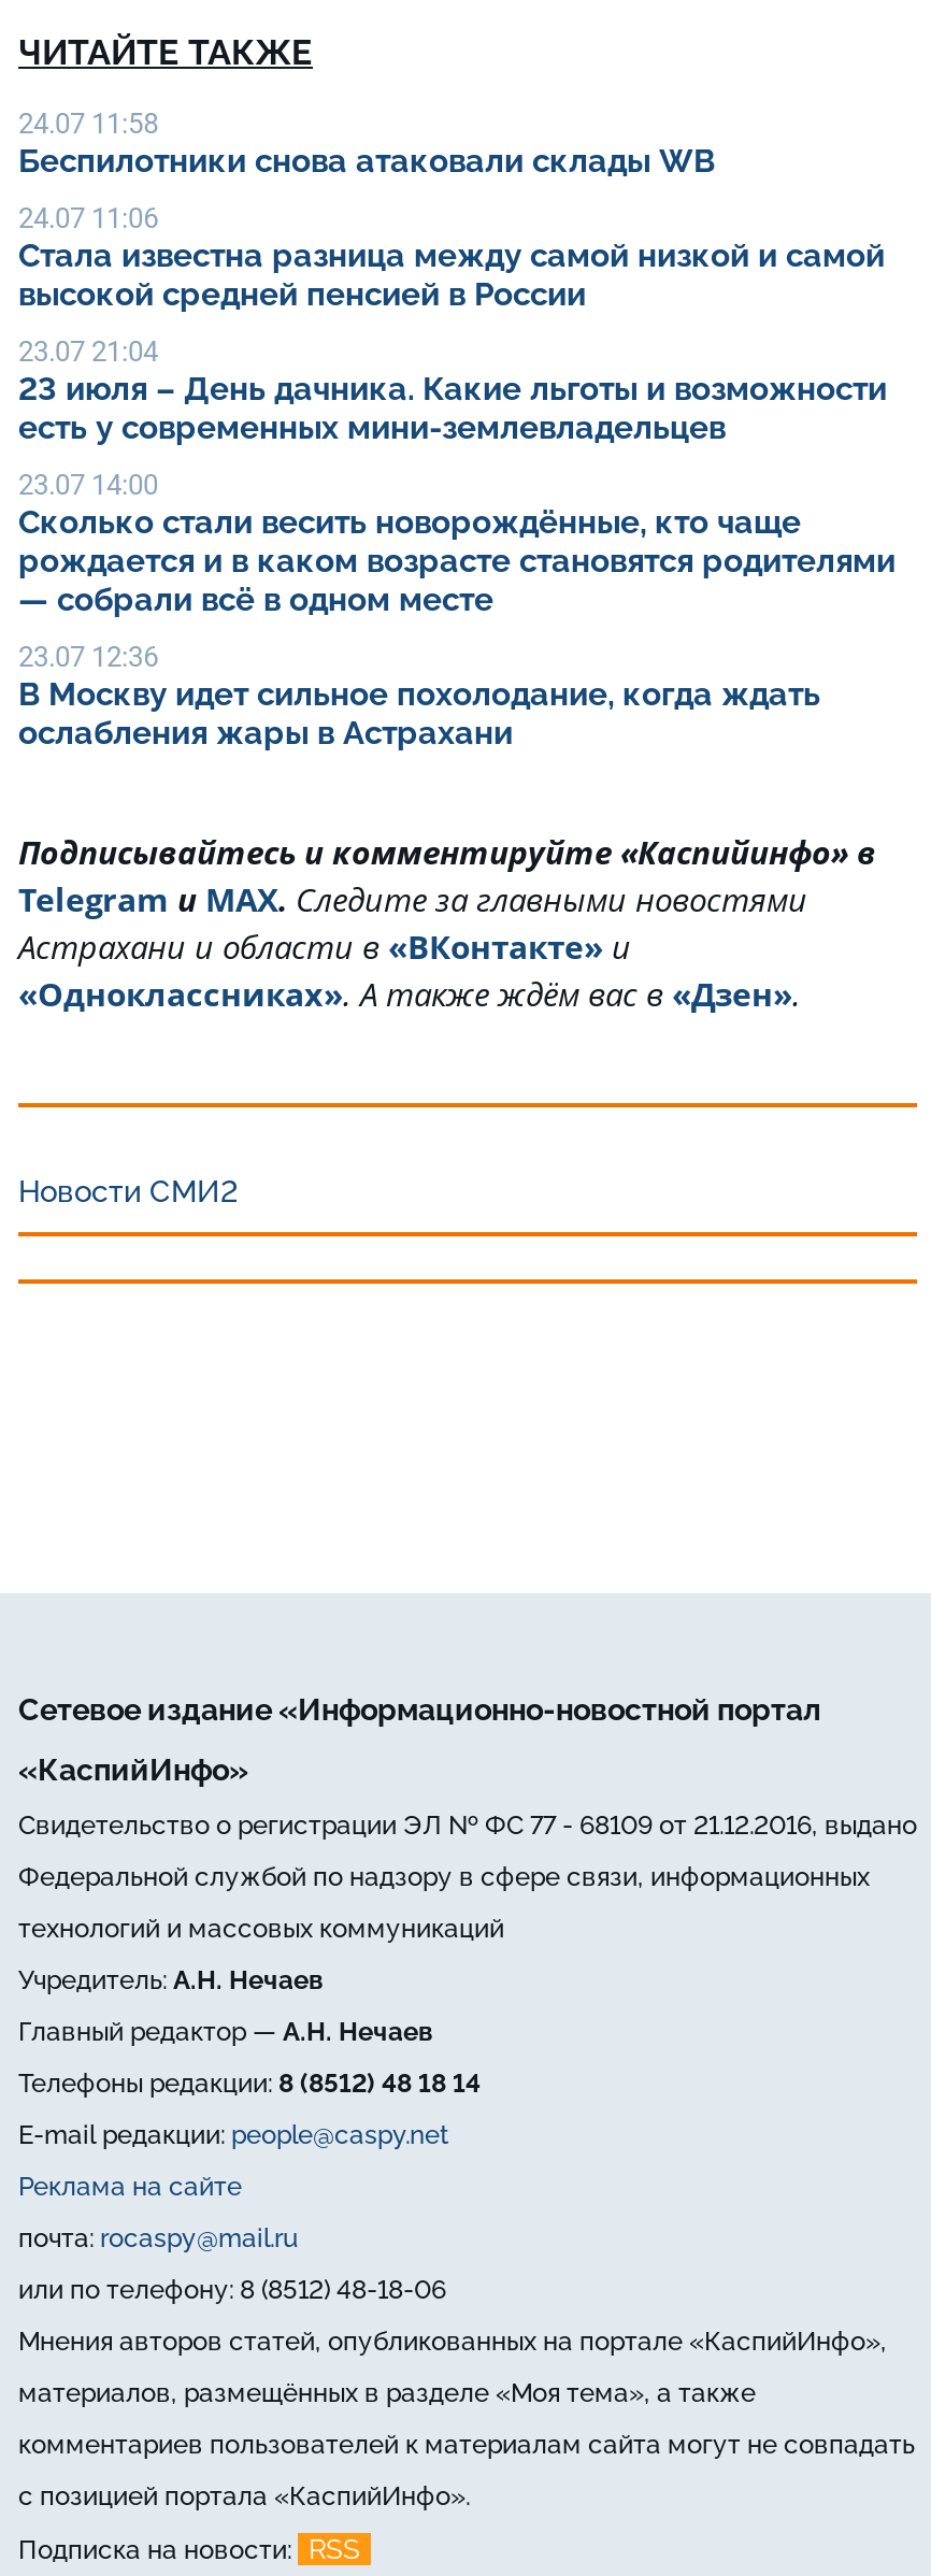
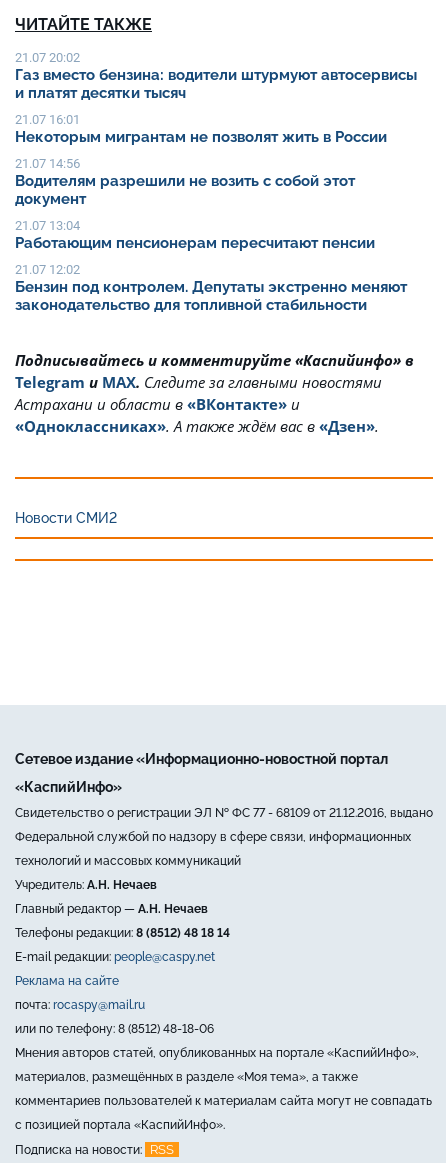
[18,107,715,180] 24.07 11:58 | Беспилотники снова атаковали склады WB -> [15,50,417,102] 21.07 20:02 | Газ вместо бензина: водители штурмуют автосервисы | и платят десятки тысяч
[18,201,885,313] 24.07 11:06 | Стала известна разница между самой низкой и самой | высокой средней пенсией в России -> [15,112,391,146] 21.07 16:01 | Некоторым мигрантам не позволят жить в России
[18,335,887,446] 23.07 21:04 | 23 июля – День дачника. Какие льготы и возможности | есть у современных мини-землевладельцев -> [15,156,355,208] 21.07 14:56 | Водителям разрешили не возить с собой этот | документ
[18,468,896,618] 23.07 14:00 | Сколько стали весить новорождённые, кто чаще | рождается и в каком возрасте становятся родителями | — собрали всё в одном месте -> [15,218,379,252] 21.07 13:04 | Работающим пенсионерам пересчитают пенсии
[18,640,820,752] 23.07 12:36 | В Москву идет сильное похолодание, когда ждать | ослабления жары в Астрахани -> [15,262,407,314] 21.07 12:02 | Бензин под контролем. Депутаты экстренно меняют | законодательство для топливной стабильности

